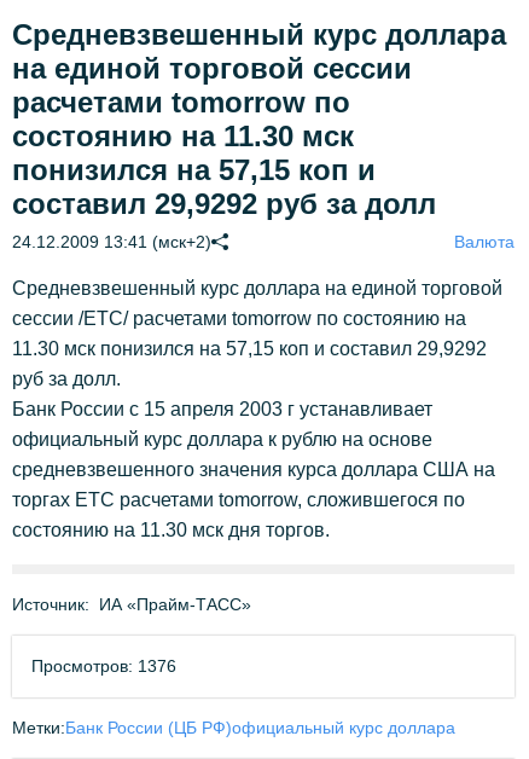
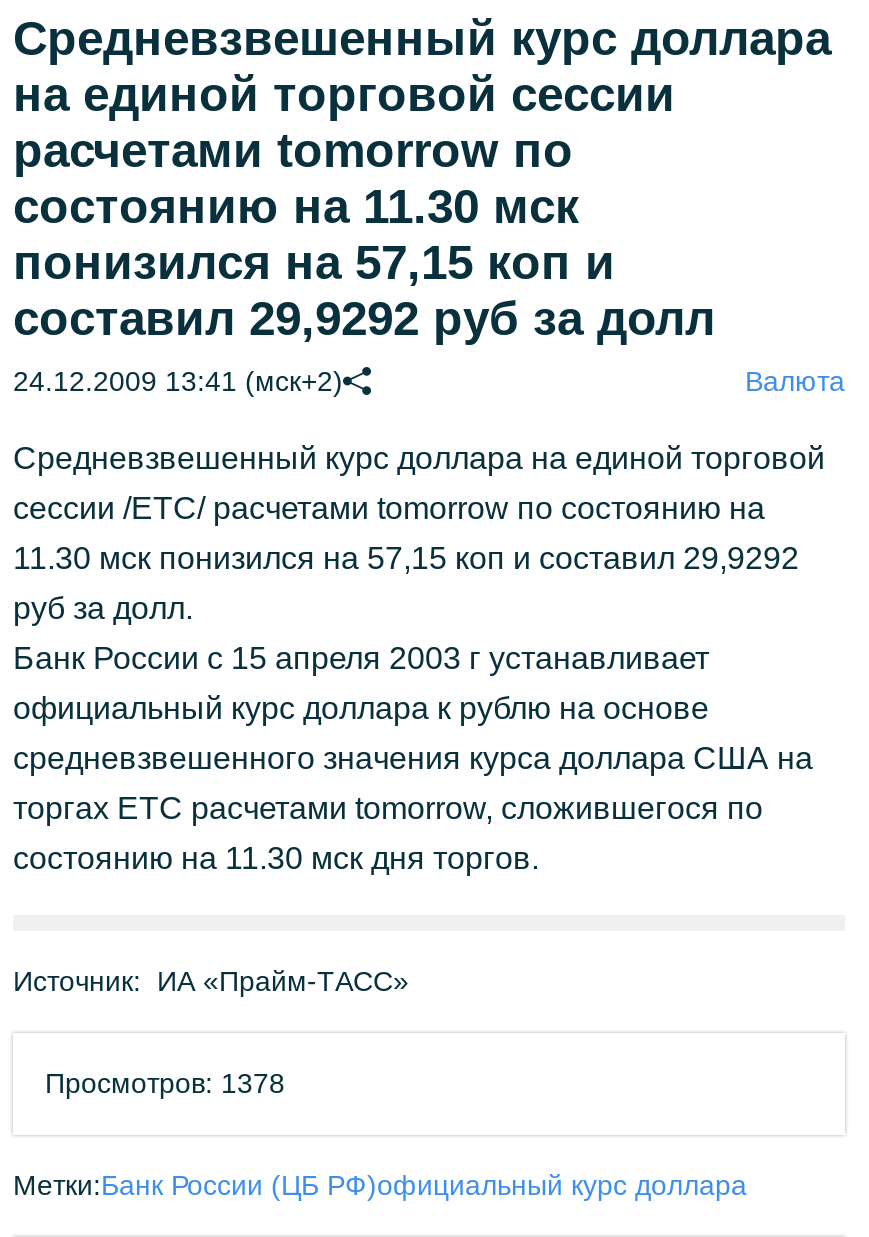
[31,656,176,676] Просмотров: 1376 -> [45,1067,285,1099] Просмотров: 1378

